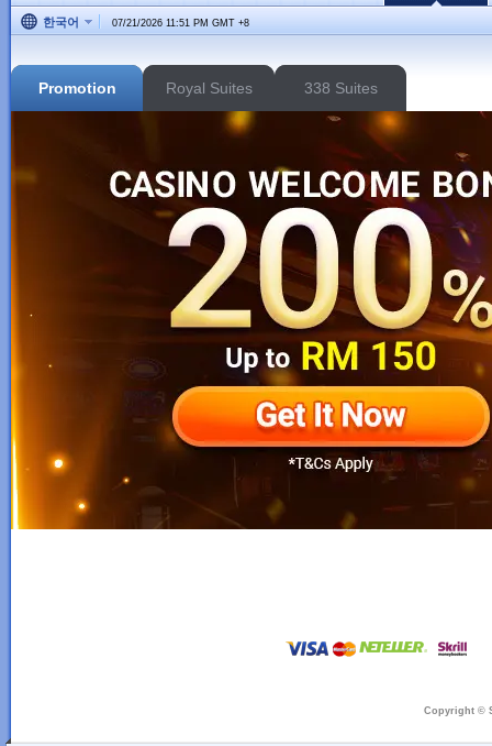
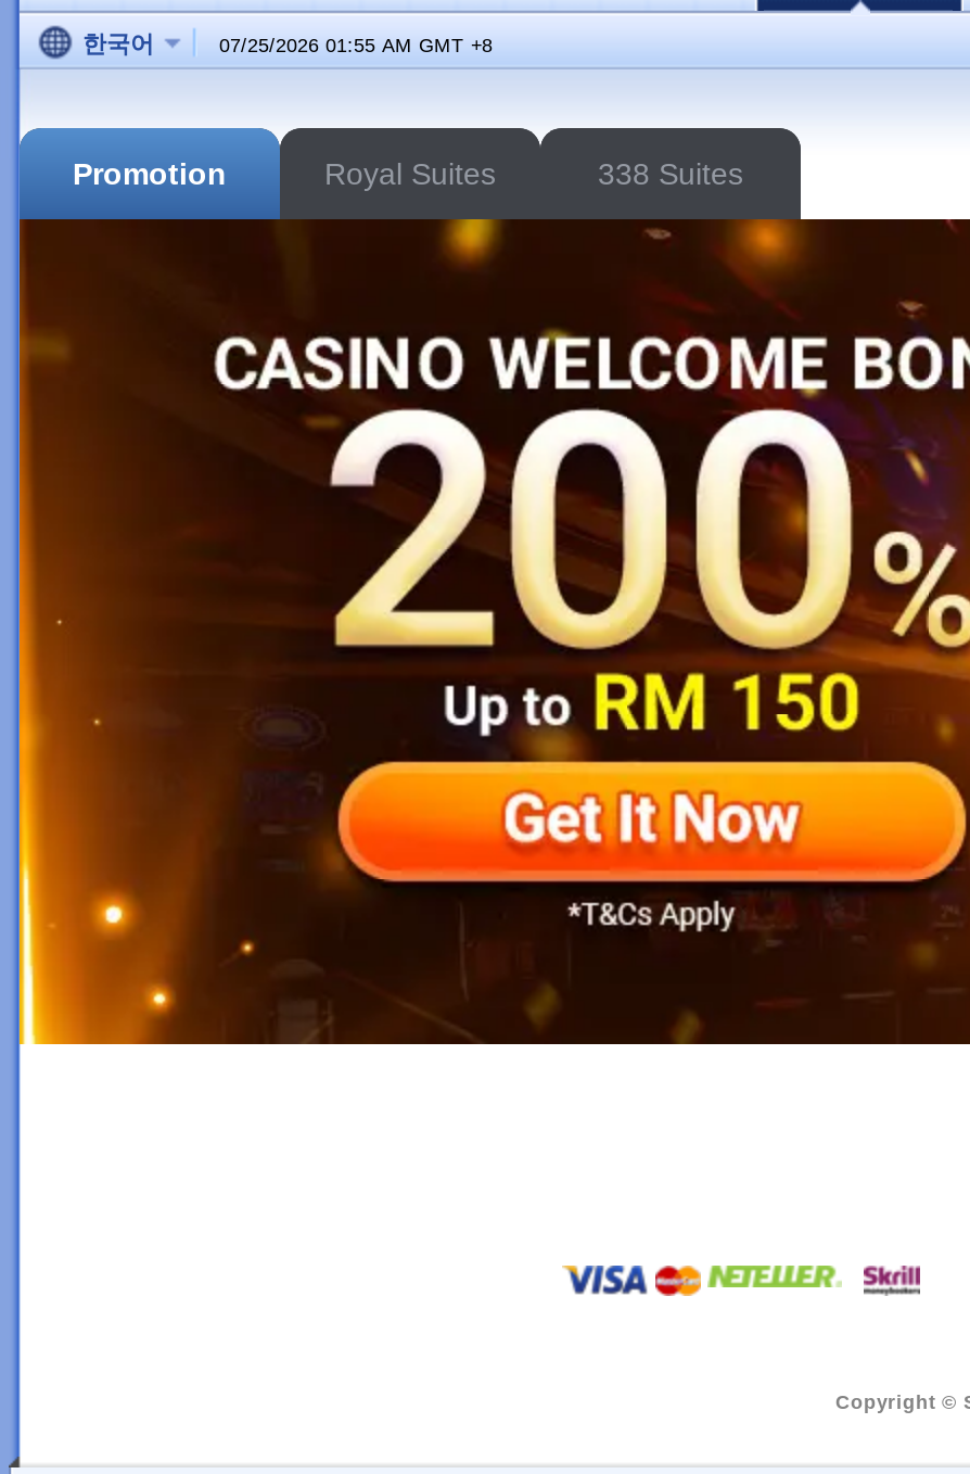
[112,18,249,29] 07/21/2026 11:51 PM GMT +8 -> [219,35,493,56] 07/25/2026 01:55 AM GMT +8

